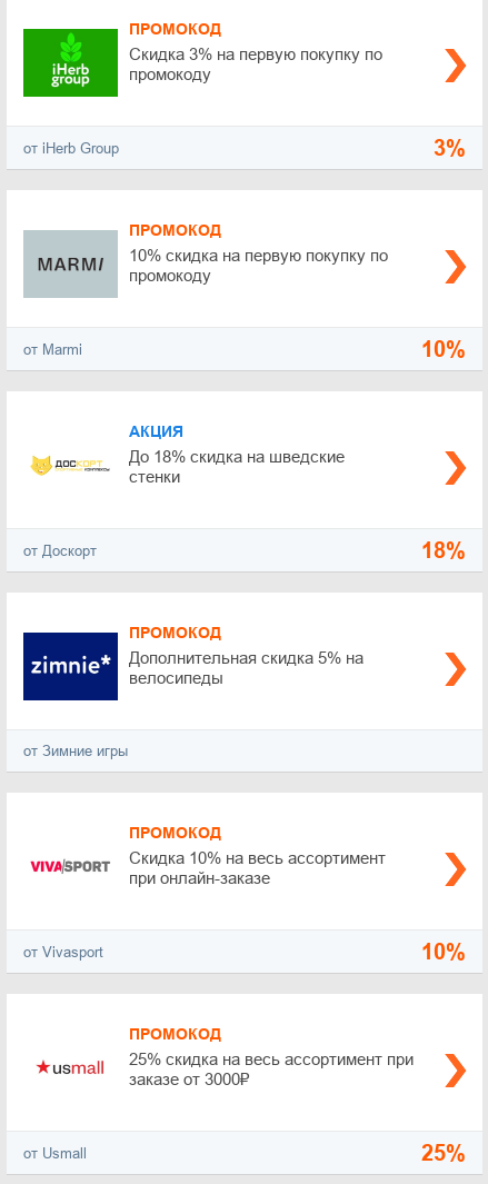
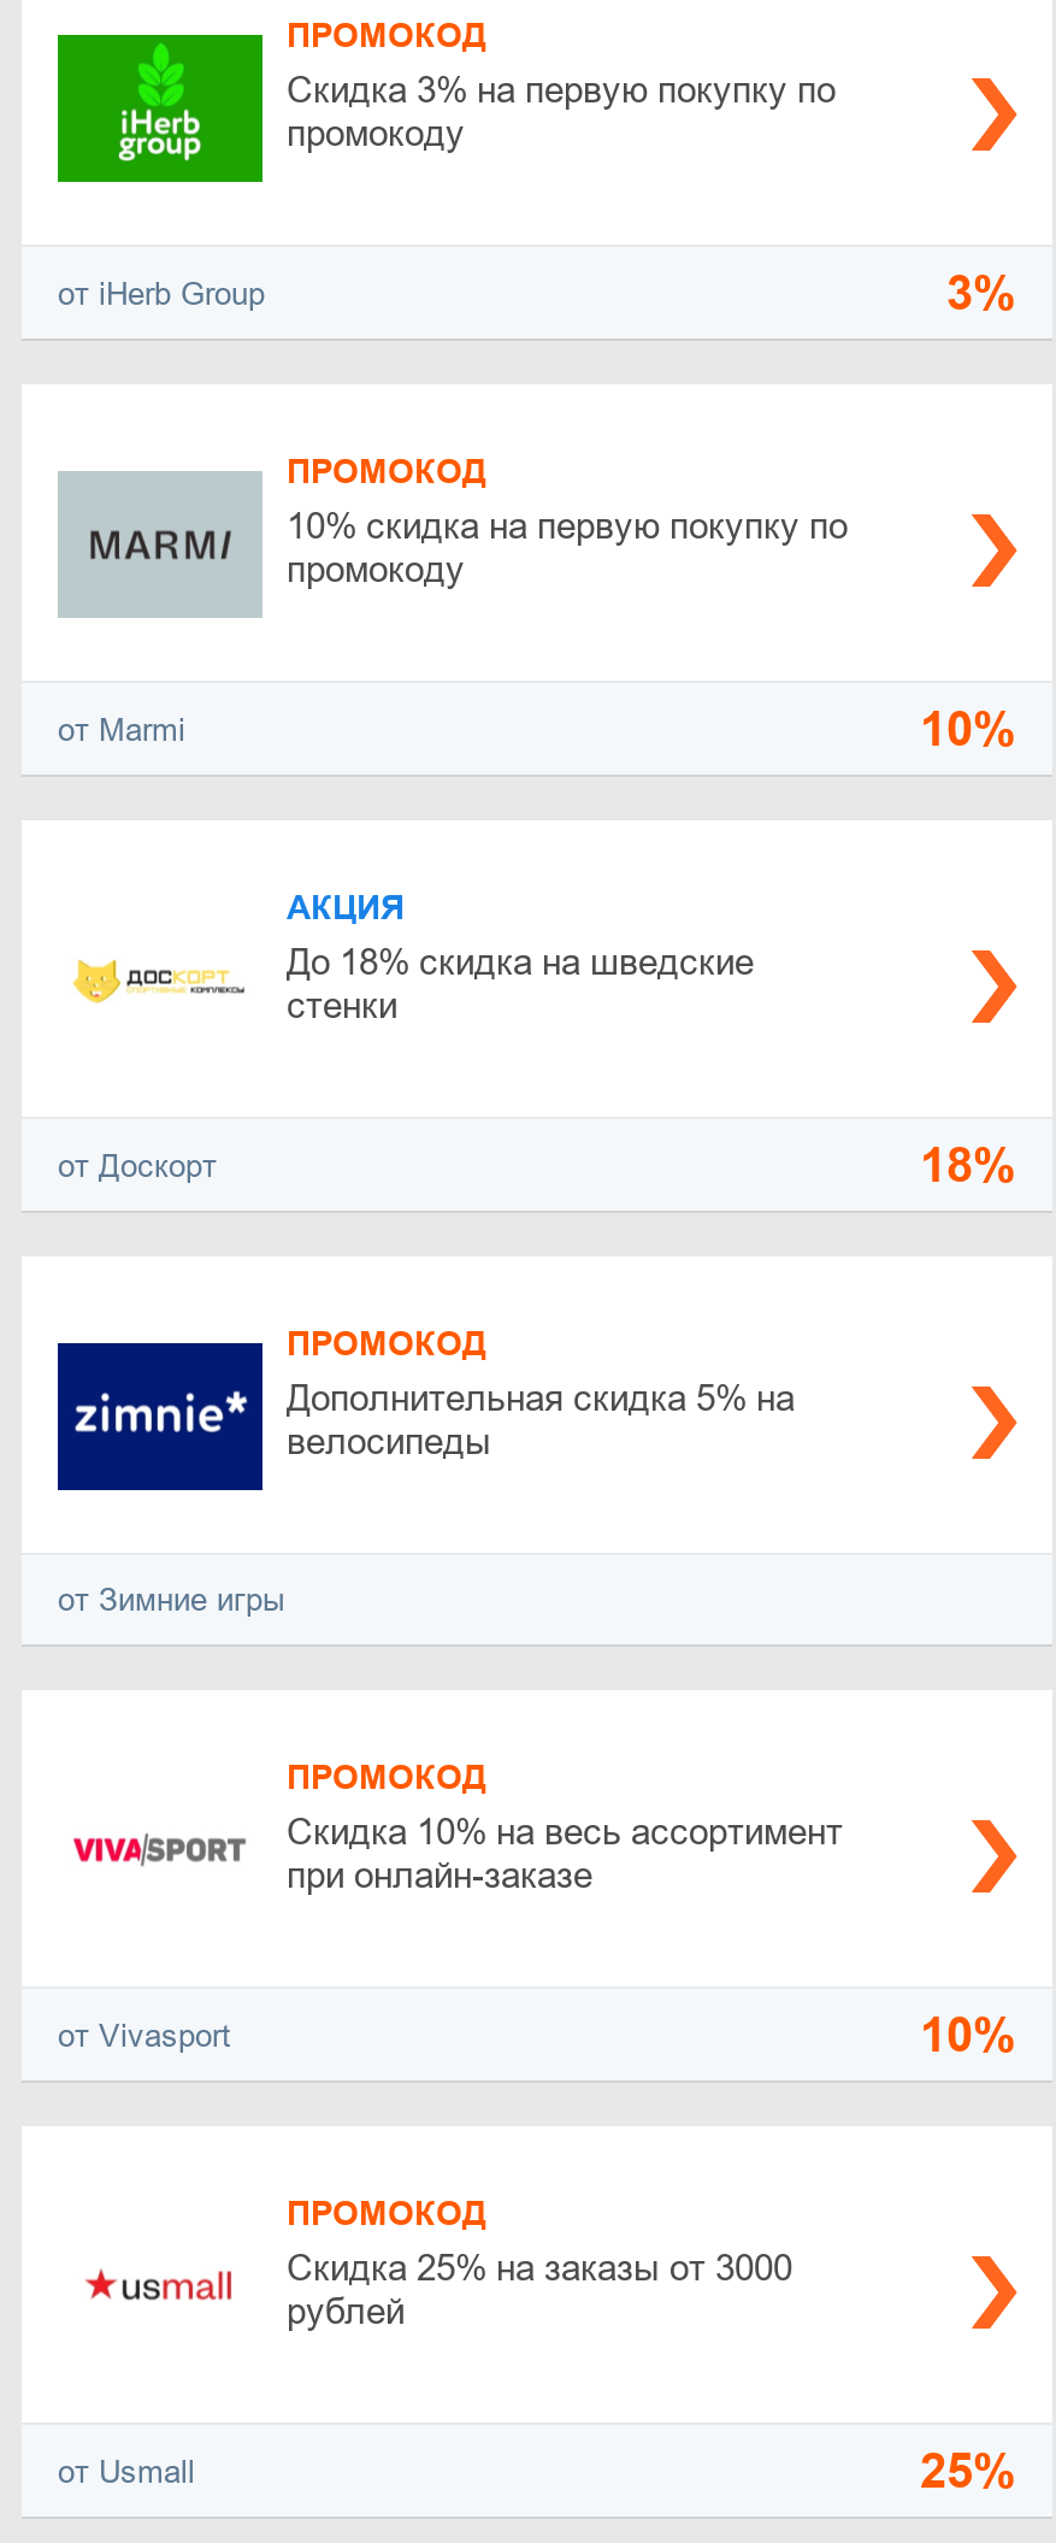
[129,1050,414,1089] 25% скидка на весь ассортимент при | заказе от 3000₽ -> [287,2247,792,2331] Скидка 25% на заказы от 3000 | рублей

